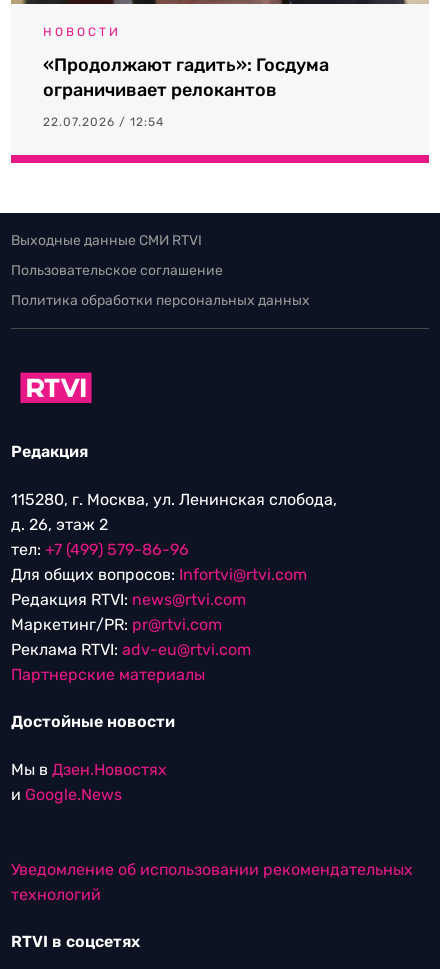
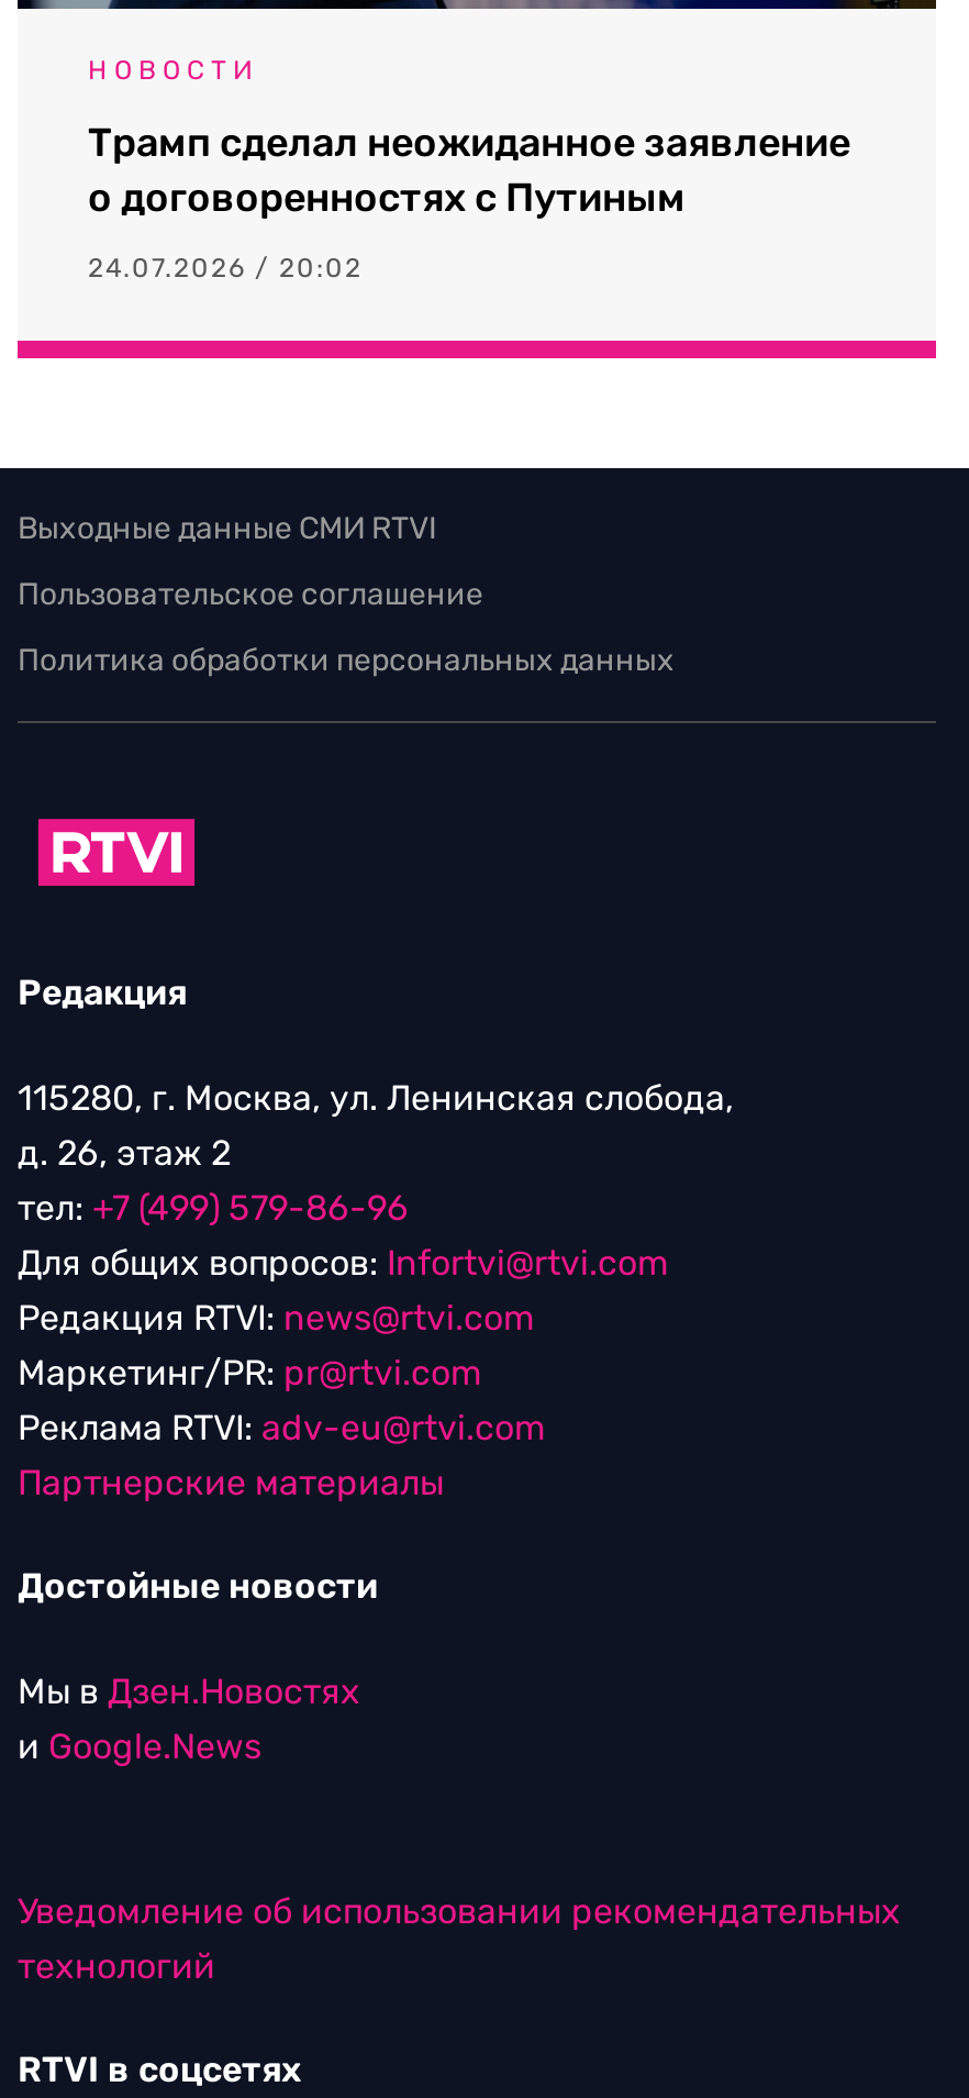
[43,54,329,101] «Продолжают гадить»: Госдума | ограничивает релокантов -> [88,119,850,222] Трамп сделал неожиданное заявление | о договоренностях с Путиным
[43,115,164,129] 22.07.2026 / 12:54 -> [88,253,363,284] 24.07.2026 / 20:02

